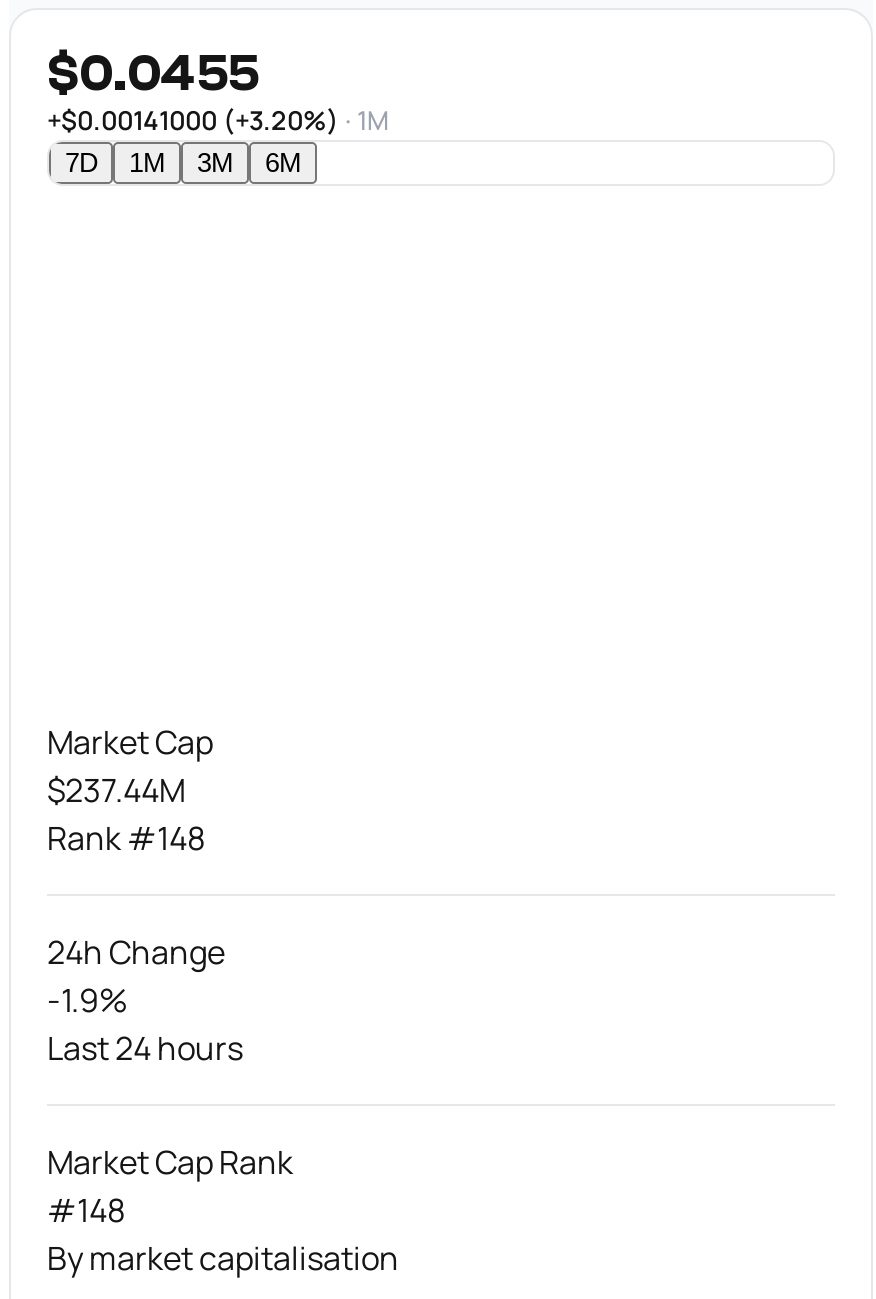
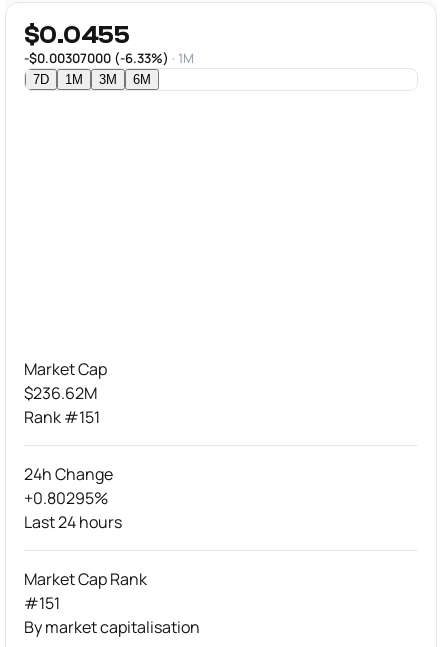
[47,101,389,137] +$0.00141000 (+3.20%) · 1M -> [24,48,194,66] -$0.00307000 (-6.33%) · 1M
[47,767,205,859] $237.44M | Rank #148 -> [24,381,100,427] $236.62M | Rank #151
[47,977,127,1021] -1.9% -> [24,486,108,508] +0.80295%
[47,1187,125,1231] #148 -> [24,591,60,613] #151

